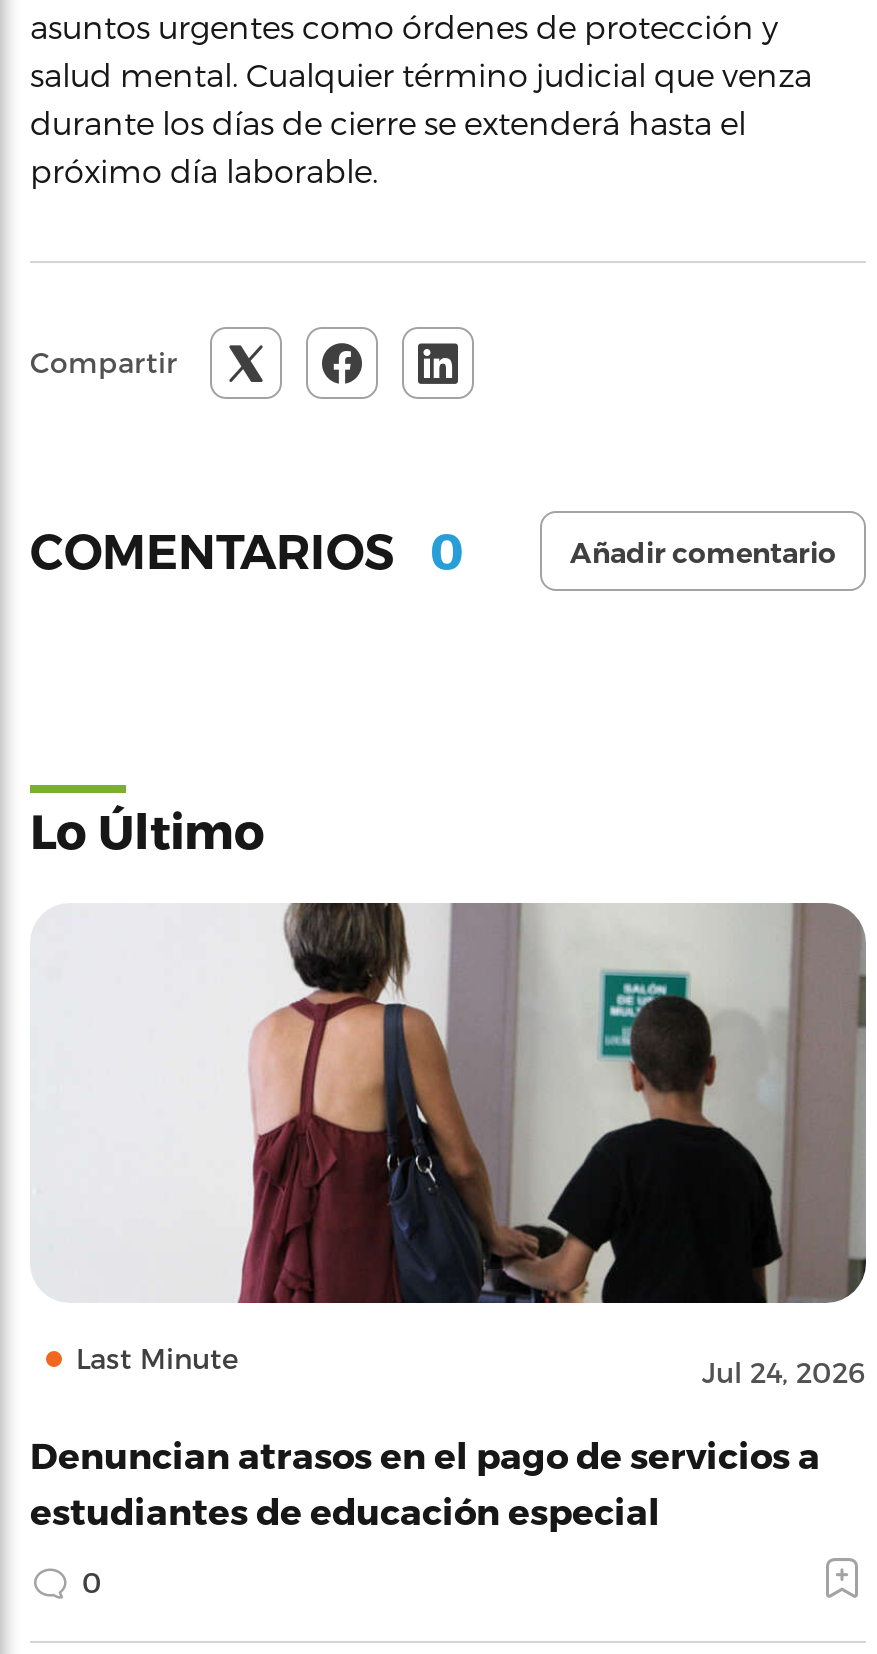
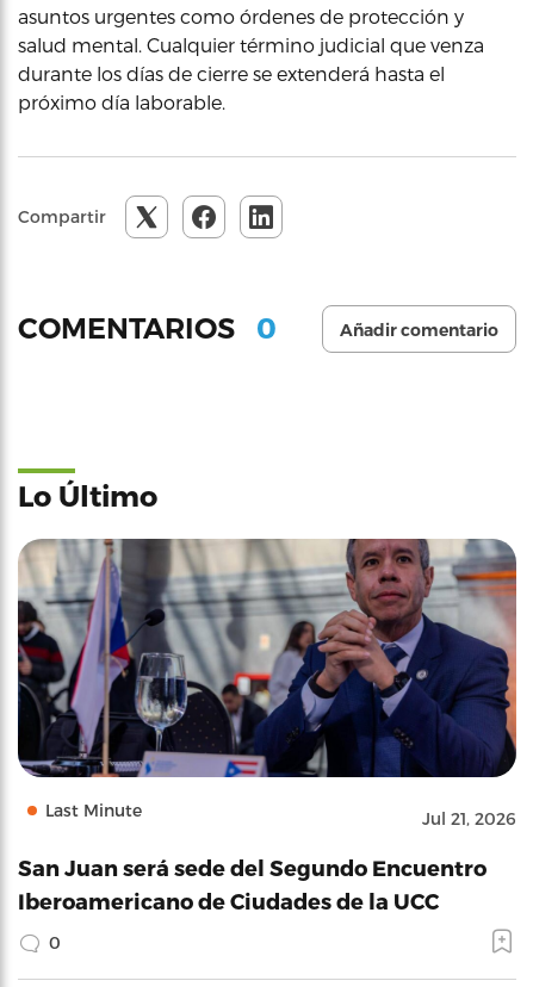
[30,902,868,1389] [image] | Jul 24, 2026 -> [17,538,517,828] [image] | Jul 21, 2026
[30,1433,820,1531] Denuncian atrasos en el pago de servicios a | estudiantes de educación especial -> [18,854,486,913] San Juan será sede del Segundo Encuentro | Iberoamericano de Ciudades de la UCC

